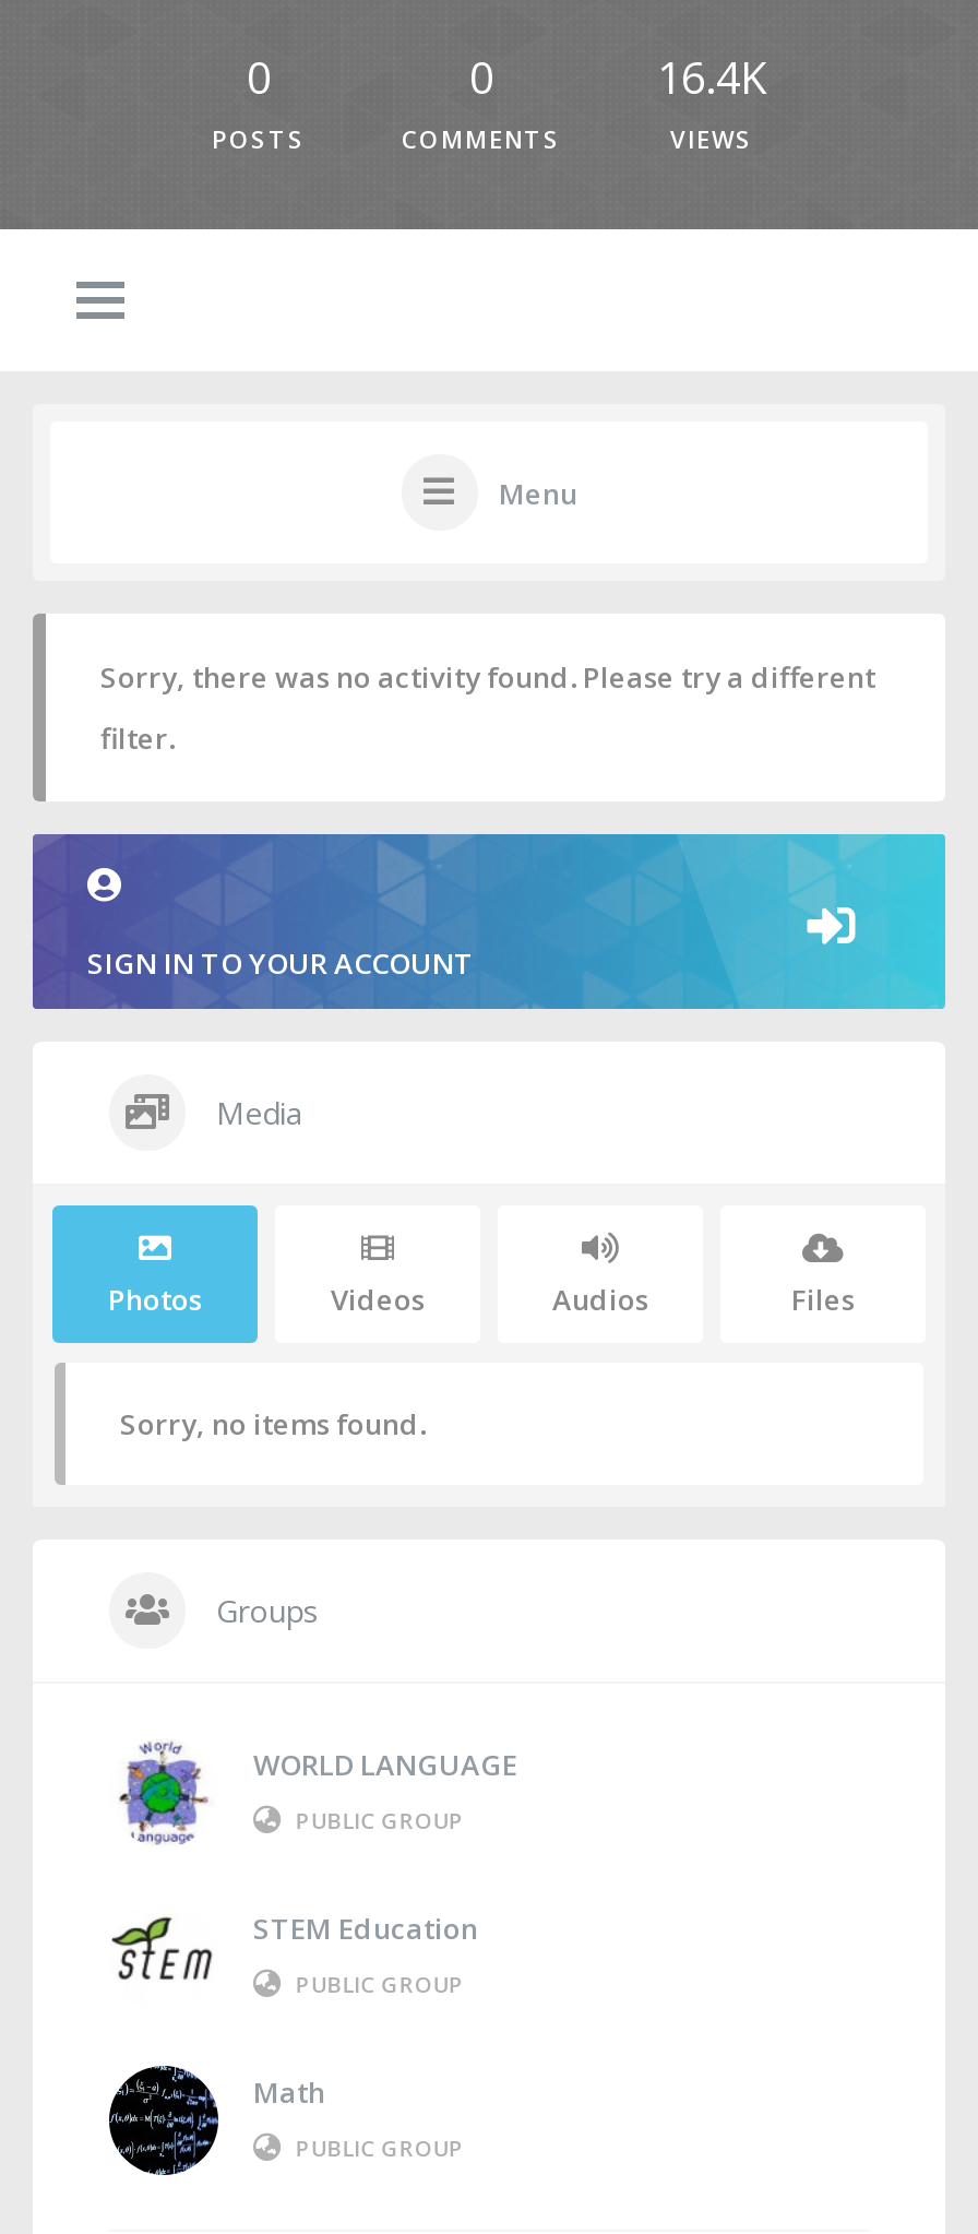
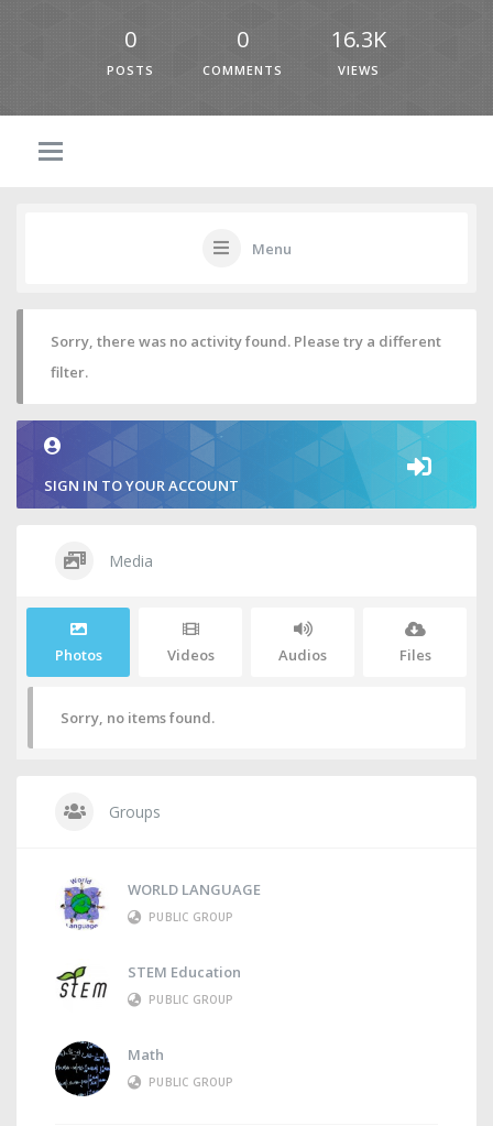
[657,48,766,107] 16.4K -> [331,24,386,54] 16.3K

